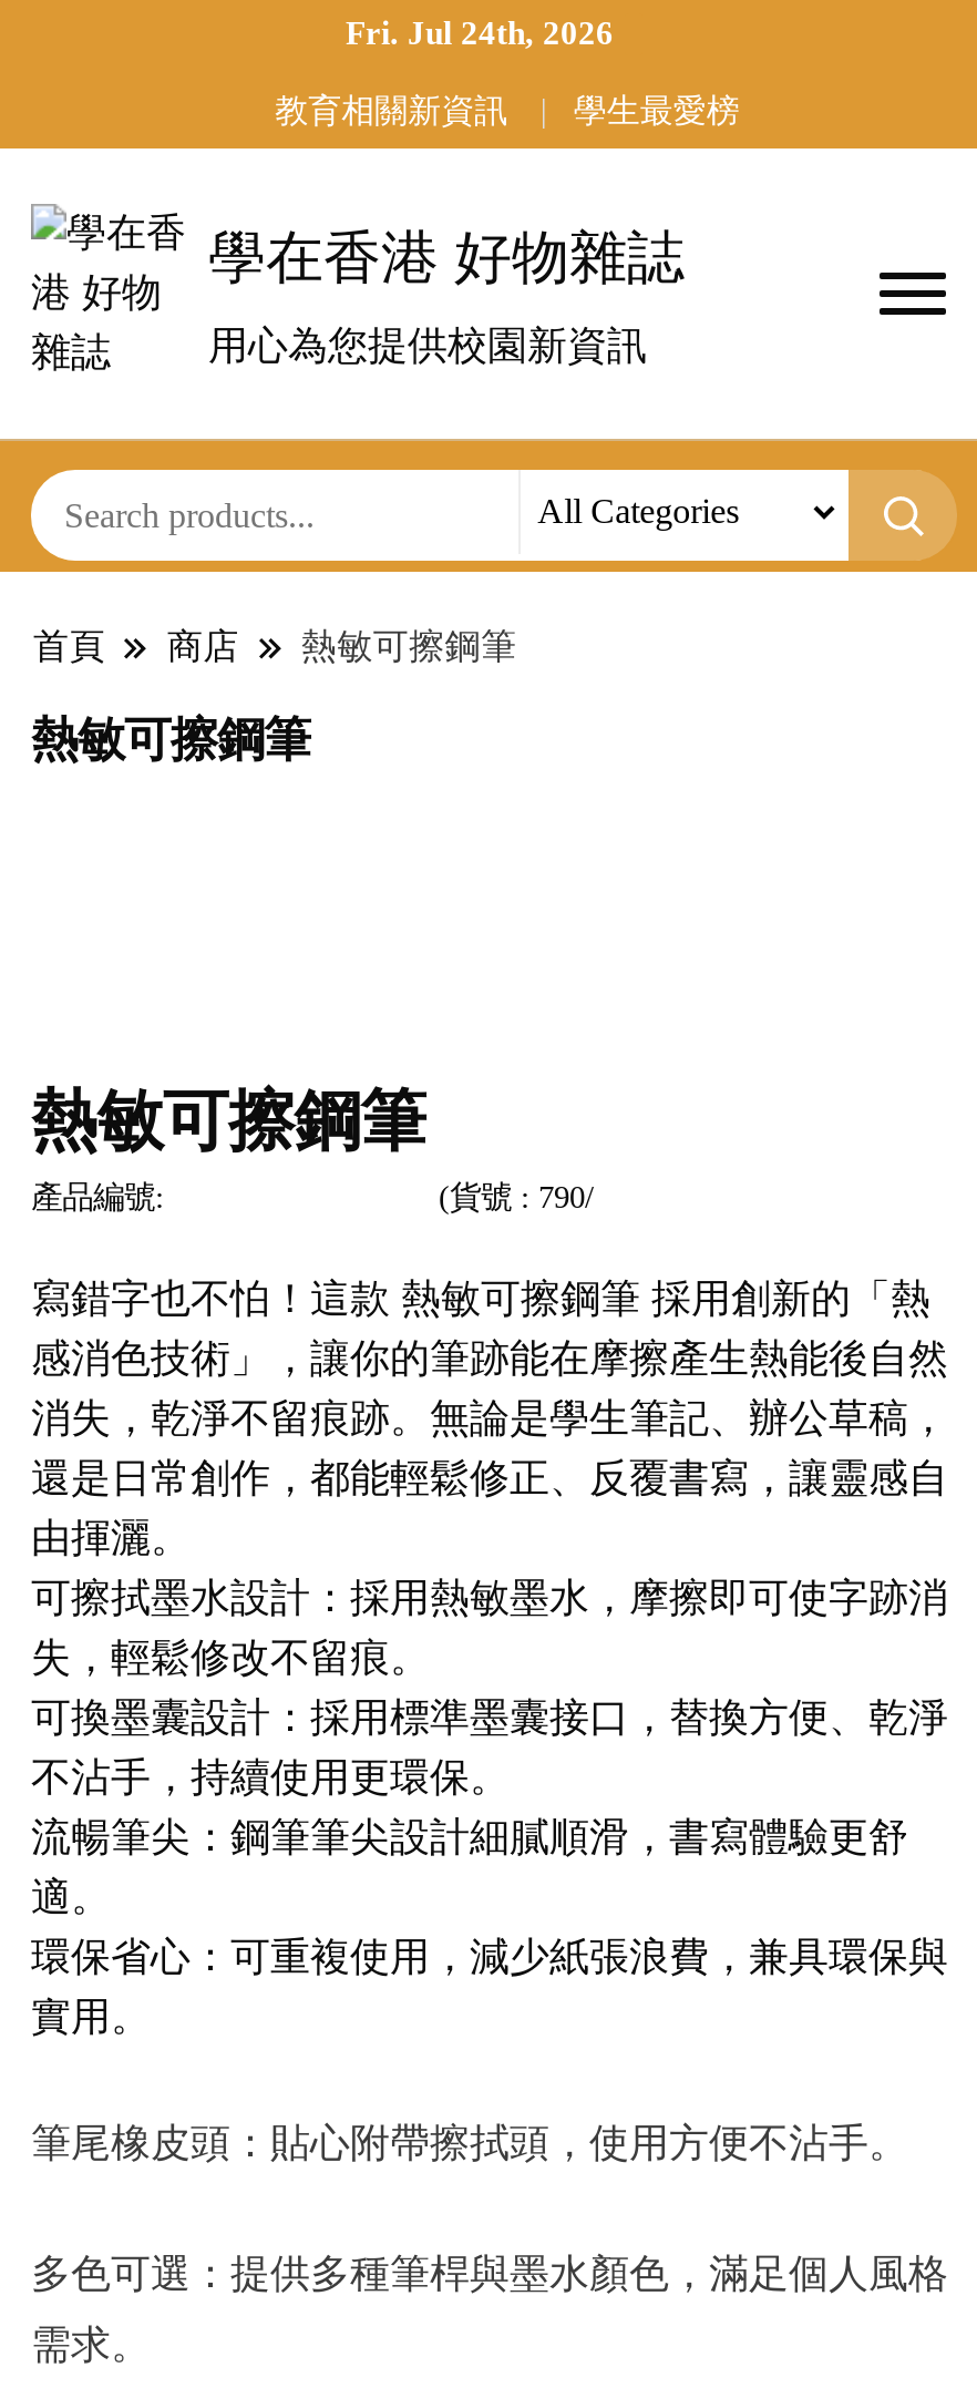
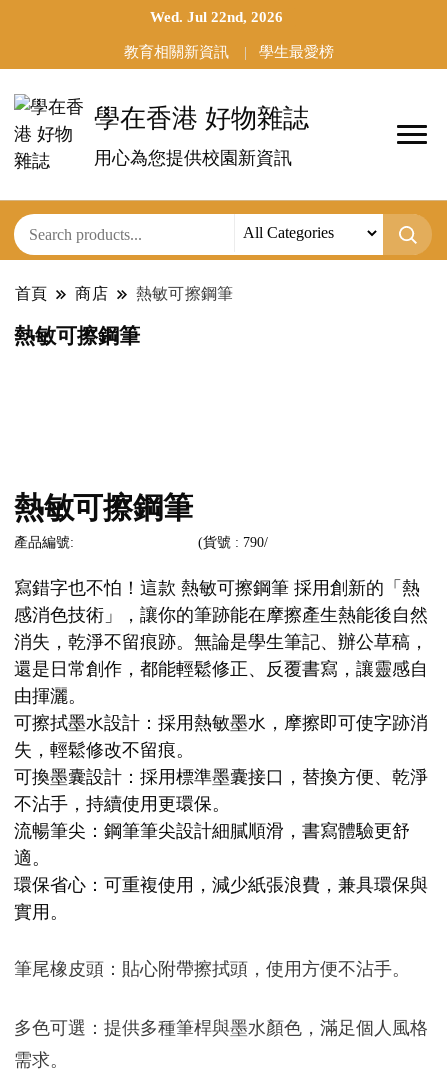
[346,16,614,51] Fri. Jul 24th, 2026 -> [150,9,283,25] Wed. Jul 22nd, 2026

